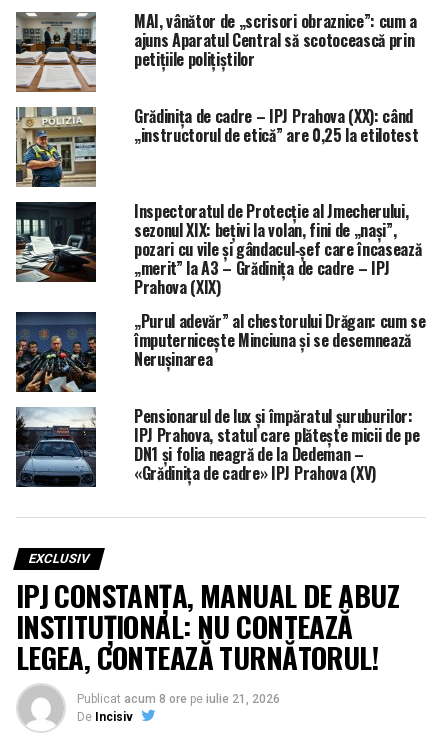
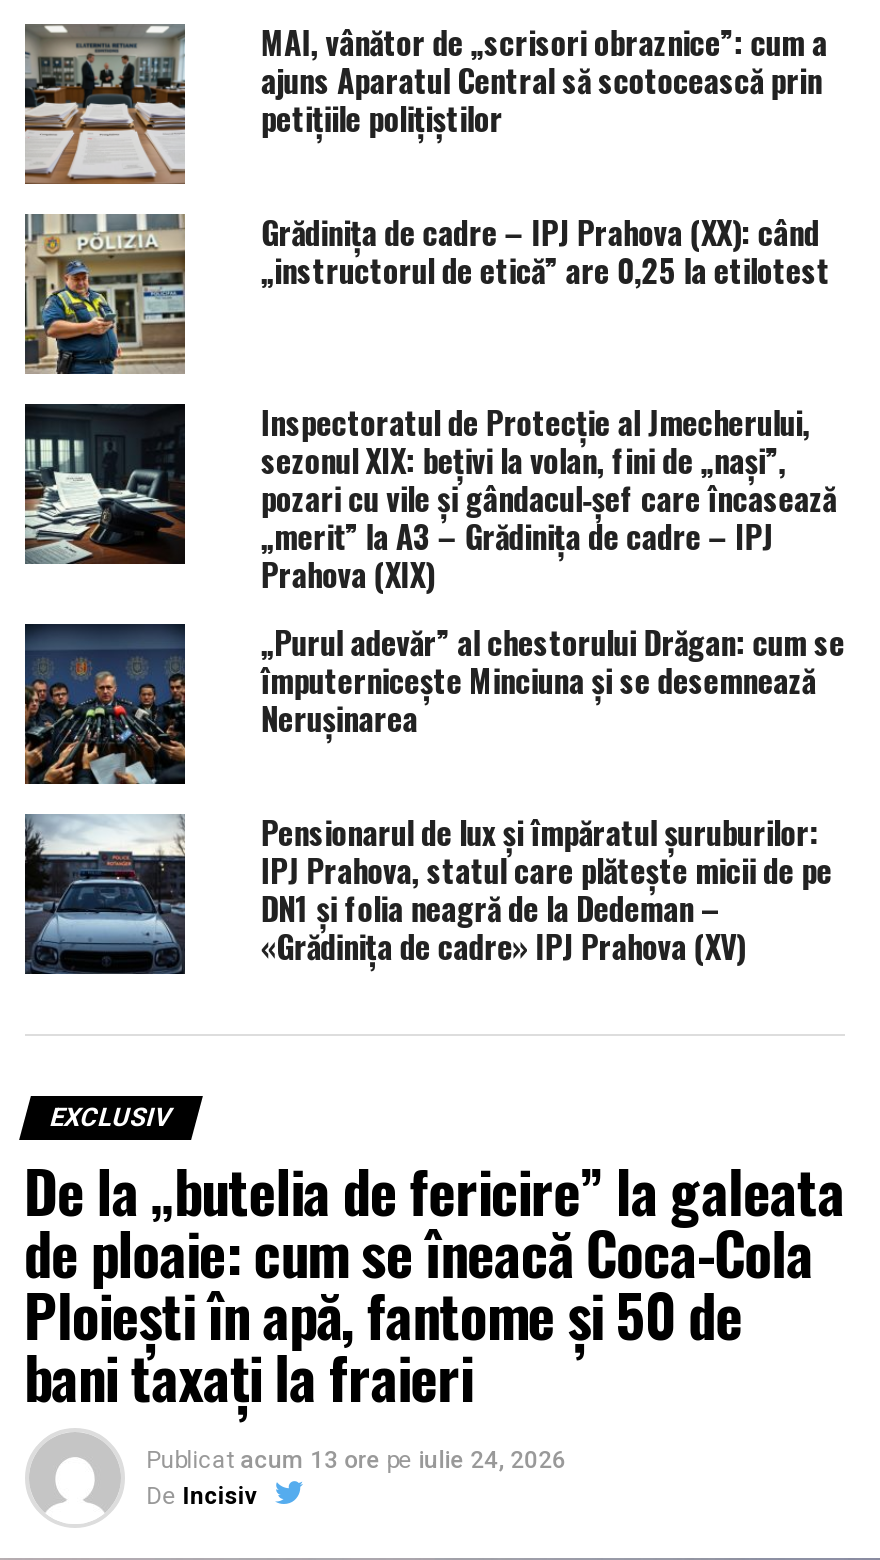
[16,574,399,706] IPJ CONSTANȚA, MANUAL DE ABUZ | INSTITUȚIONAL: NU CONTEAZĂ | LEGEA, CONTEAZĂ TURNĂTORUL! | Publicat acum 8 ore pe iulie 21, 2026 -> [24,1148,845,1474] De la „butelia de fericire” la galeata | de ploaie: cum se îneacă Coca-Cola | Ploiești în apă, fantome și 50 de | bani taxați la fraieri | Publicat acum 13 ore pe iulie 24, 2026

